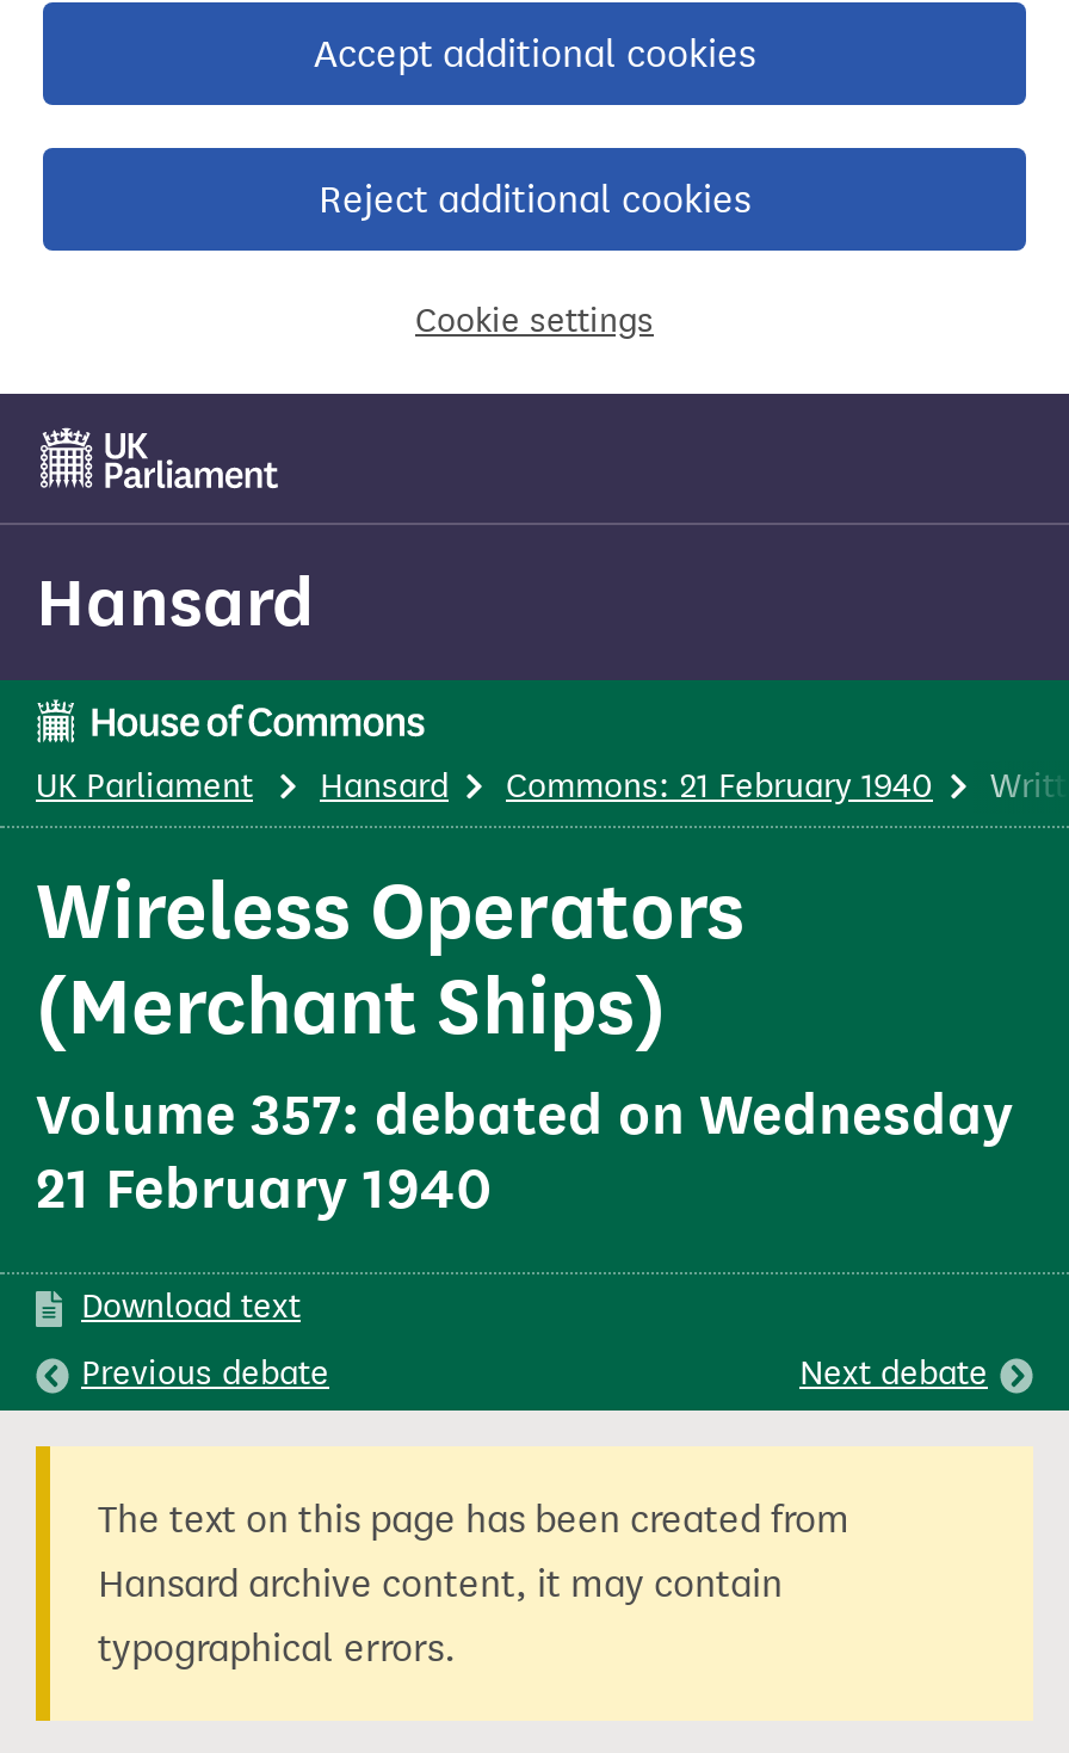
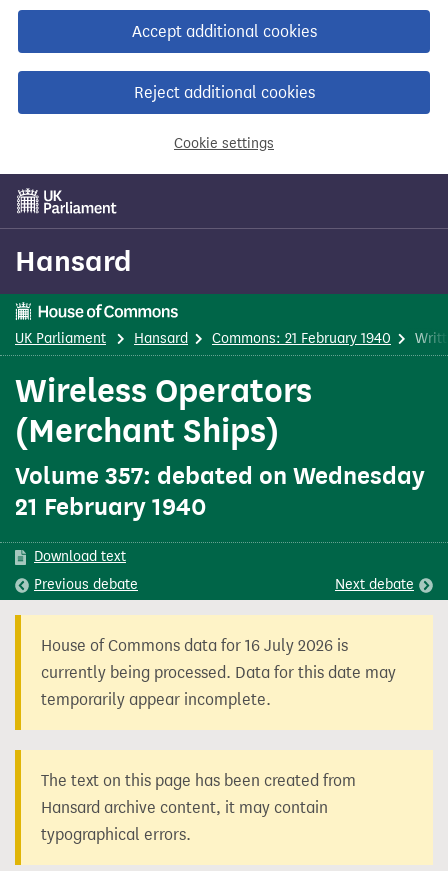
none -> [41,636,396,709] House of Commons data for 16 July 2026 is | currently being processed. Data for this date may | temporarily appear incomplete.

